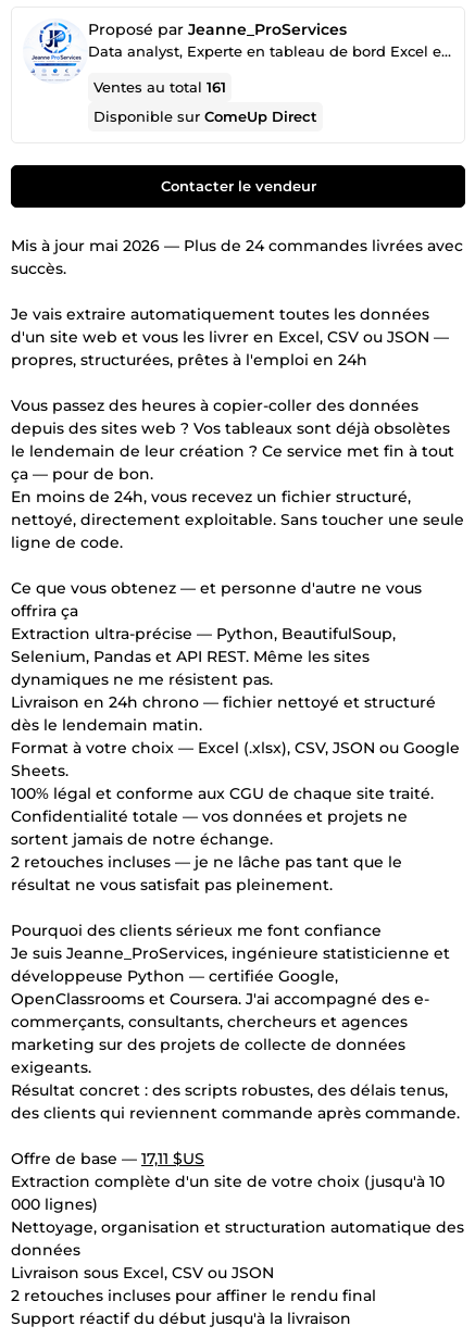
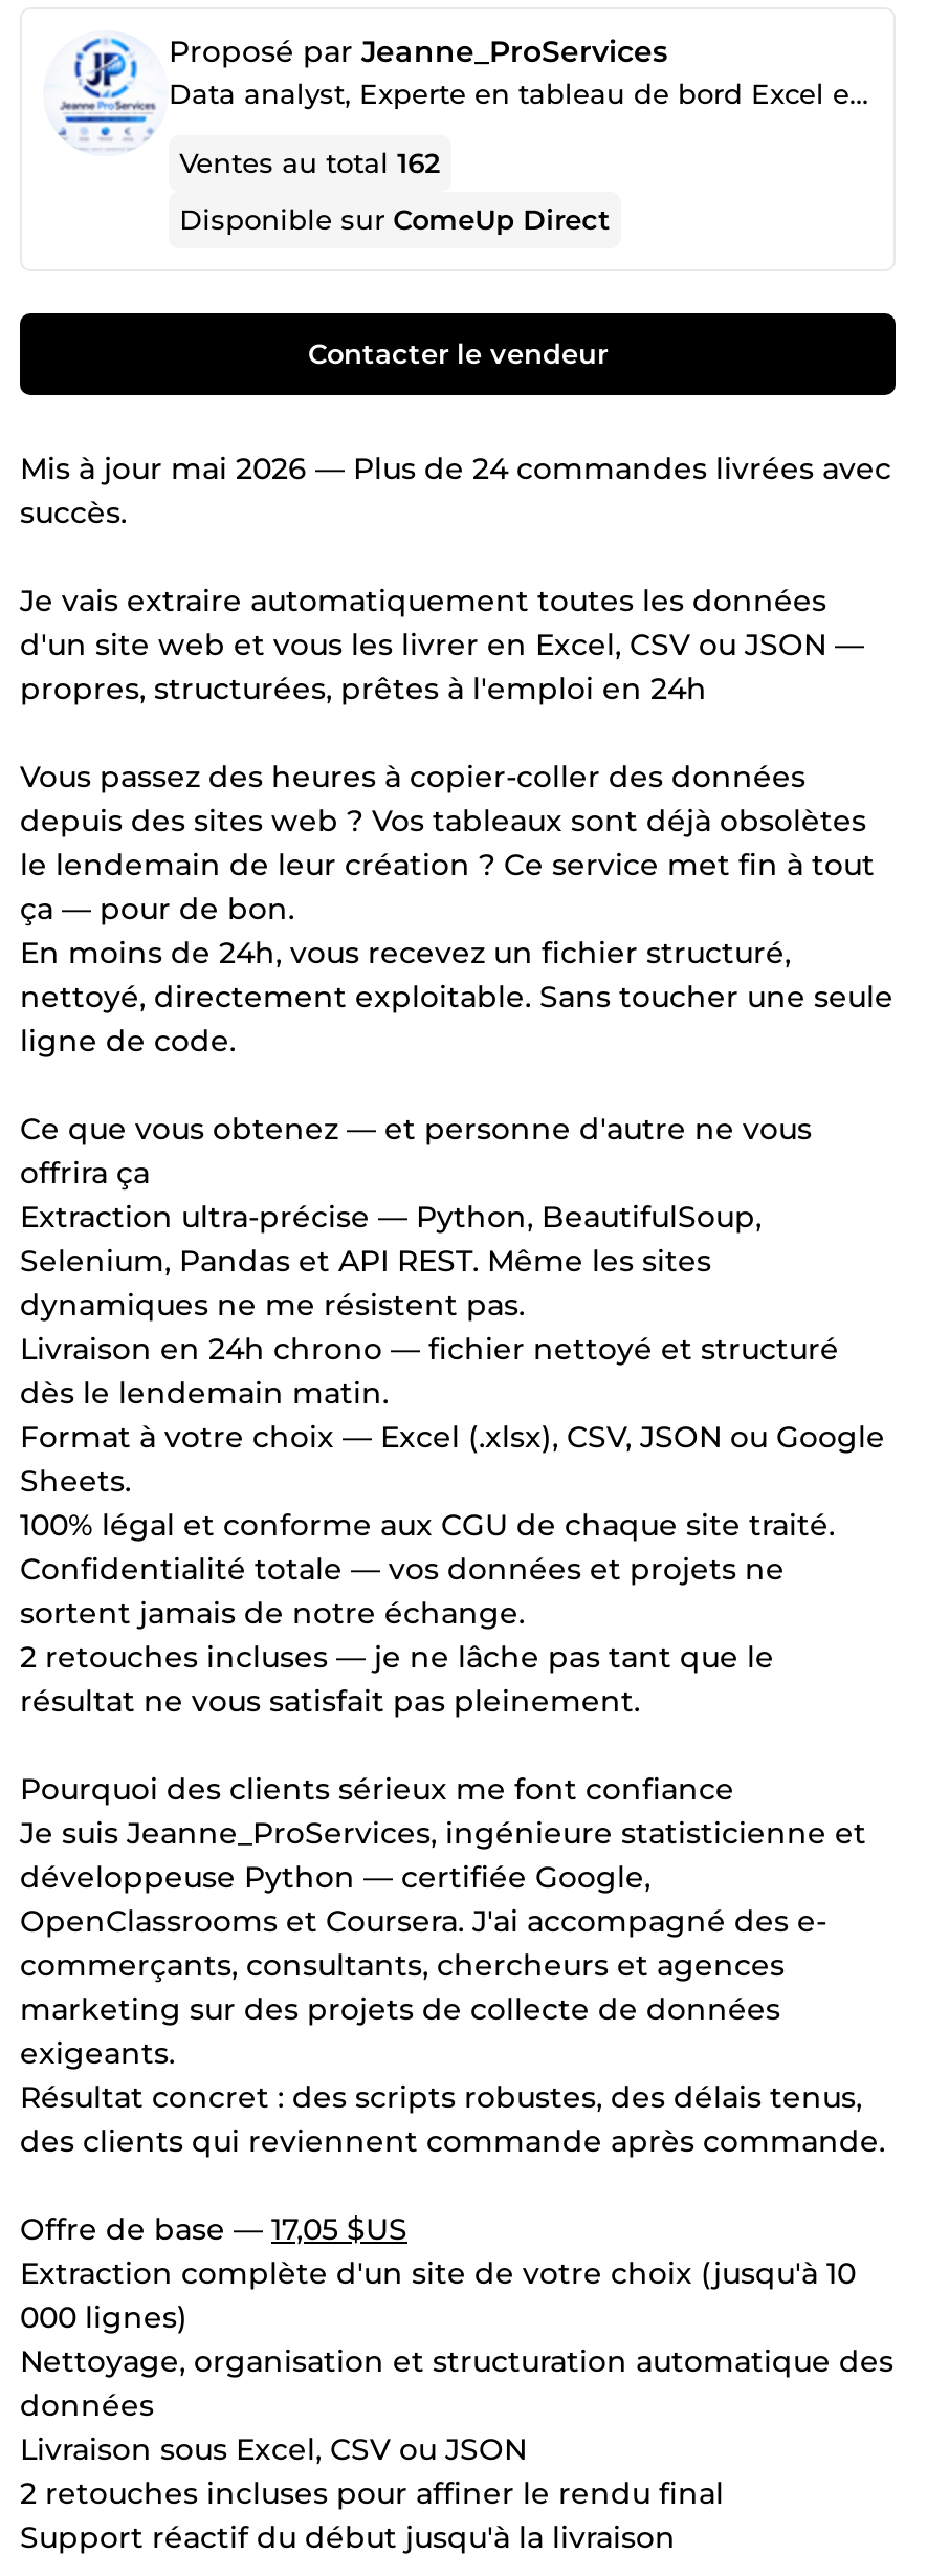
[94,78,226,96] Ventes au total 161 -> [179,146,441,179] Ventes au total 162
[11,1149,204,1168] Offre de base — 17,11 $US -> [20,2210,407,2248] Offre de base — 17,05 $US

